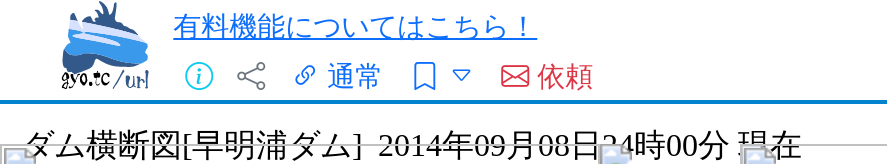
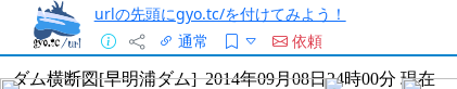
[173,6,537,44] 有料機能についてはこちら！ -> [94,3,346,24] urlの先頭にgyo.tc/を付けてみよう！

